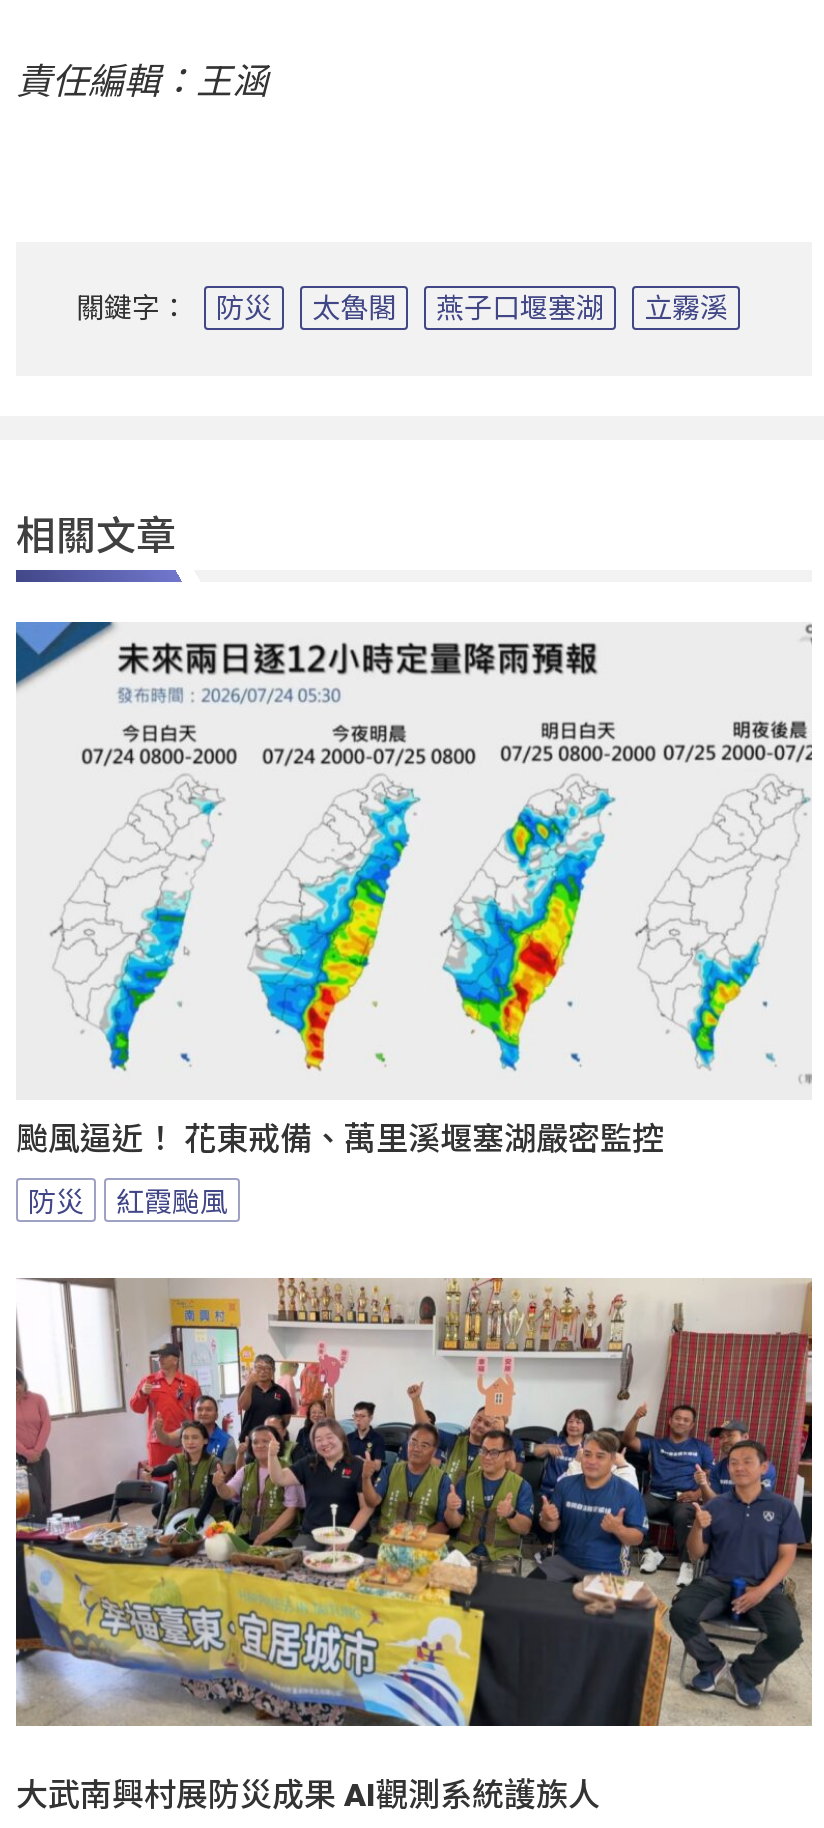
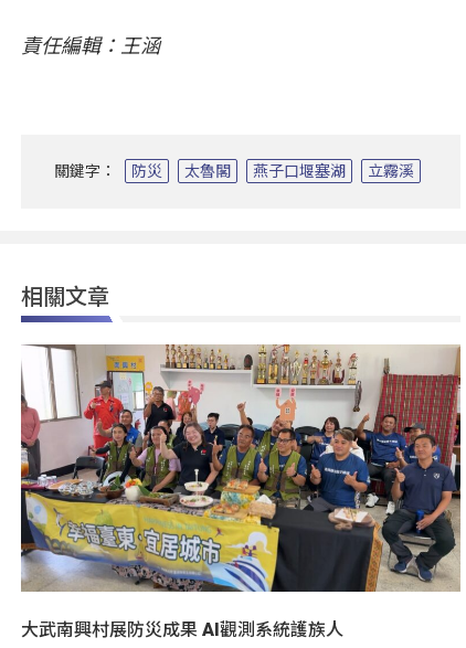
[14,620,812,1220] [image] | 颱風逼近！ 花東戒備、萬里溪堰塞湖嚴密監控 | 防災 | 紅霞颱風 -> none

